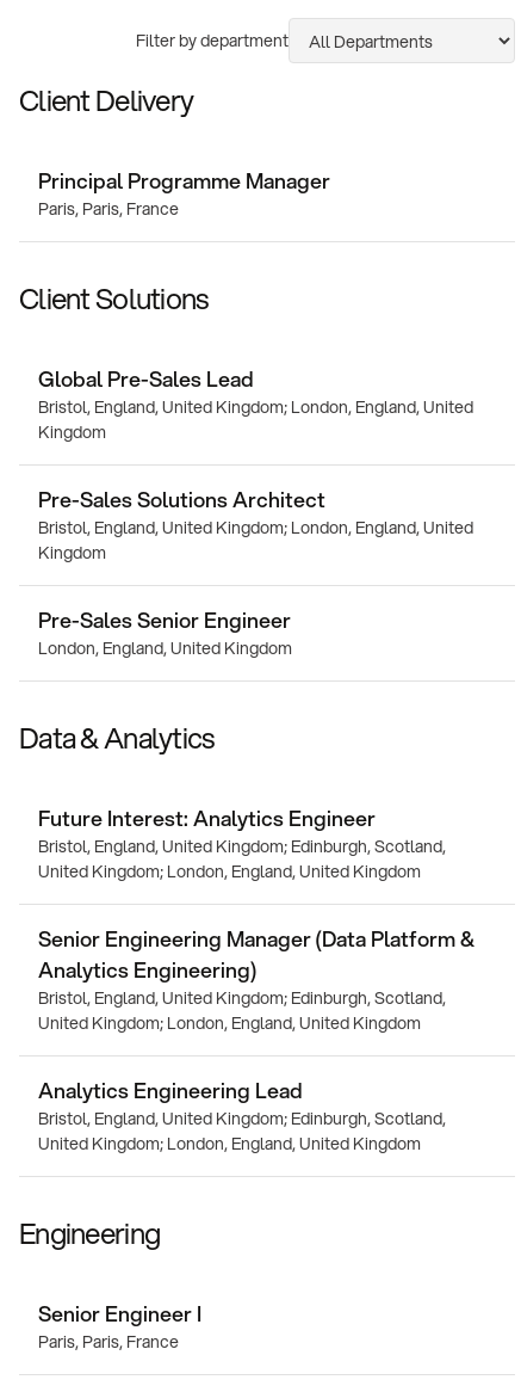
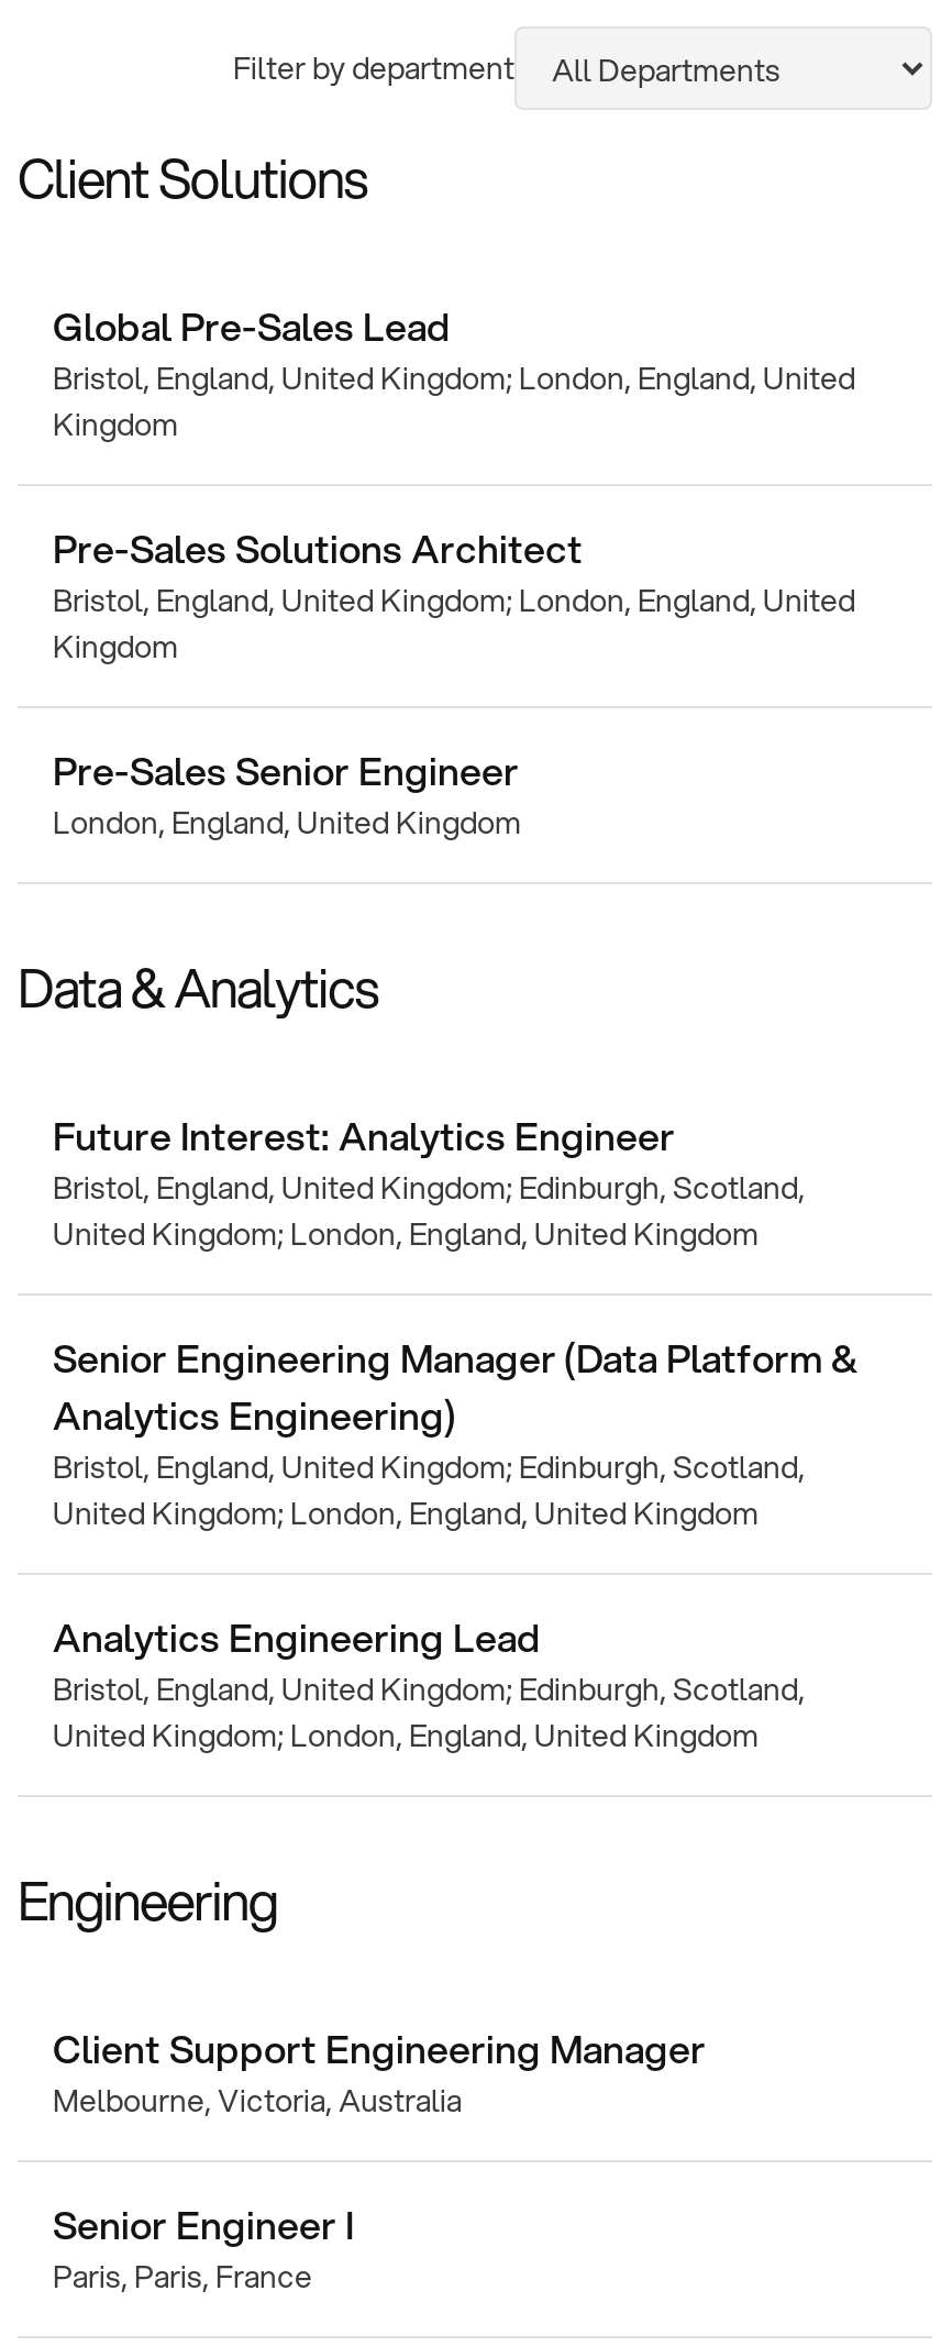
[19,80,330,221] Client Delivery | Principal Programme Manager | Paris, Paris, France -> none
moved [19,278,475,1254] -> [18,141,857,1938]: Client Solutions | Global Pre-Sales Lead | Bristol, England, United Kingdom; London, England, United | ... | United Kingdom; London, England, United Kingdom | Engineering
none -> [53,2022,706,2123] Client Support Engineering Manager | Melbourne, Victoria, Australia

